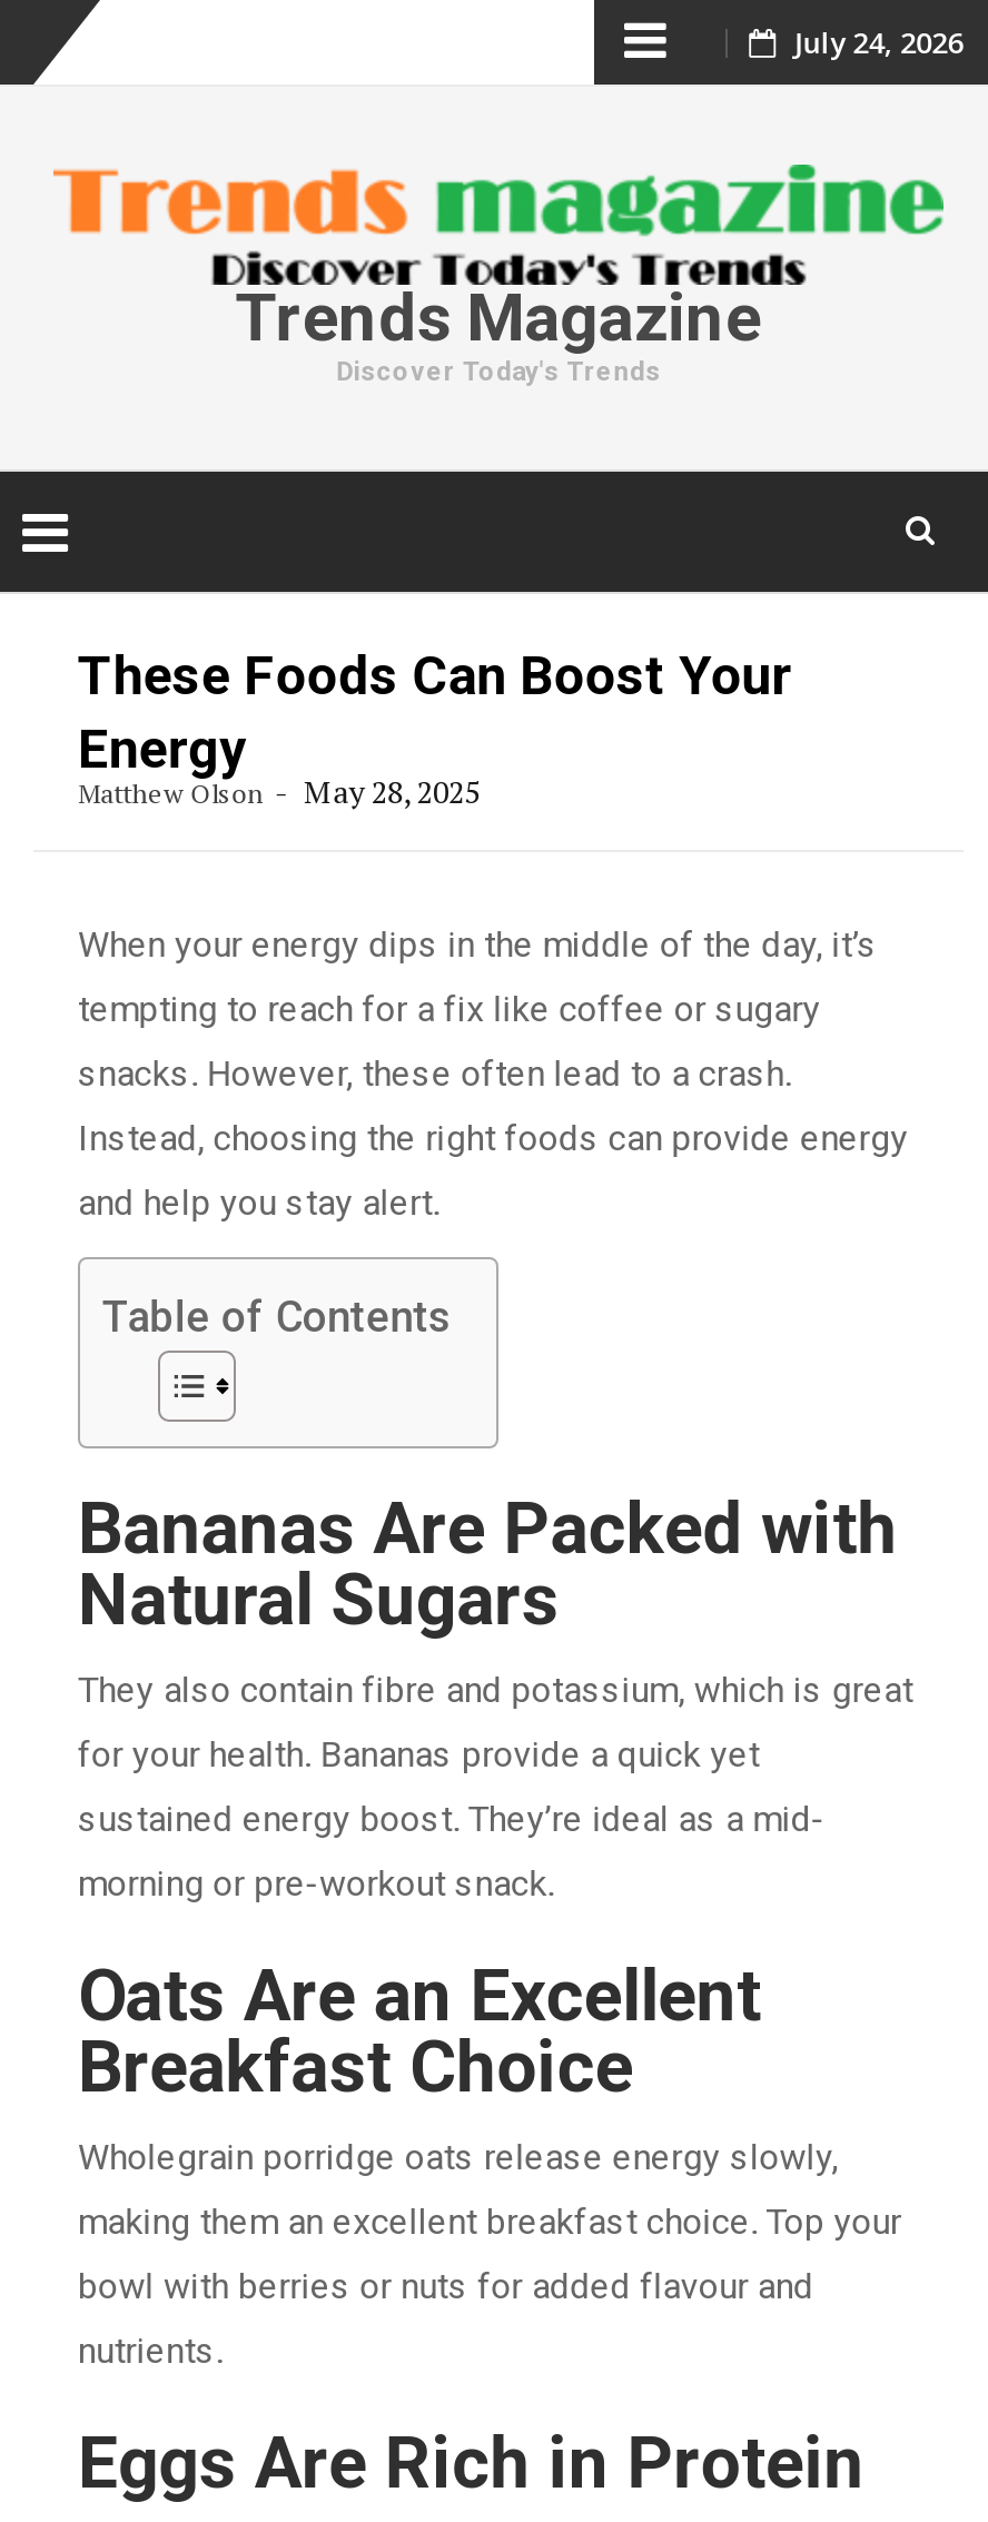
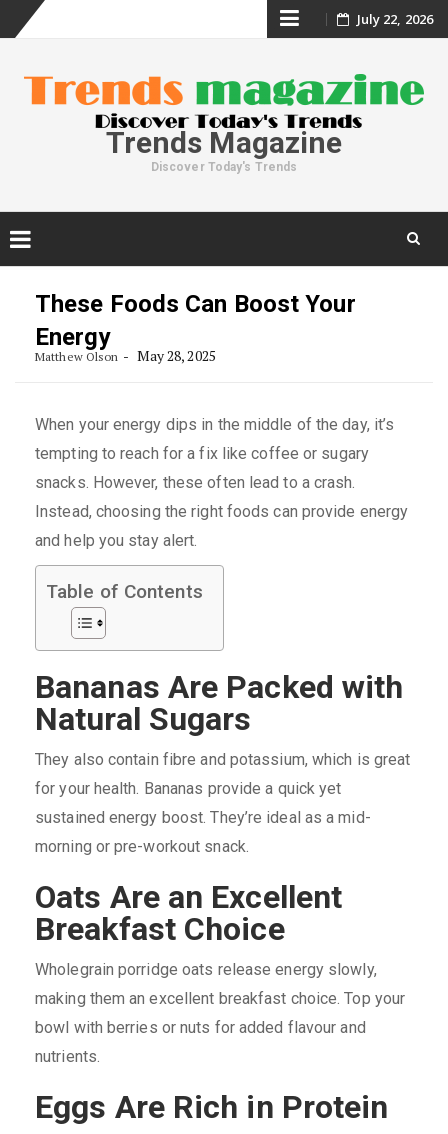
[794,22,964,62] July 24, 2026 -> [357,10,433,28] July 22, 2026

